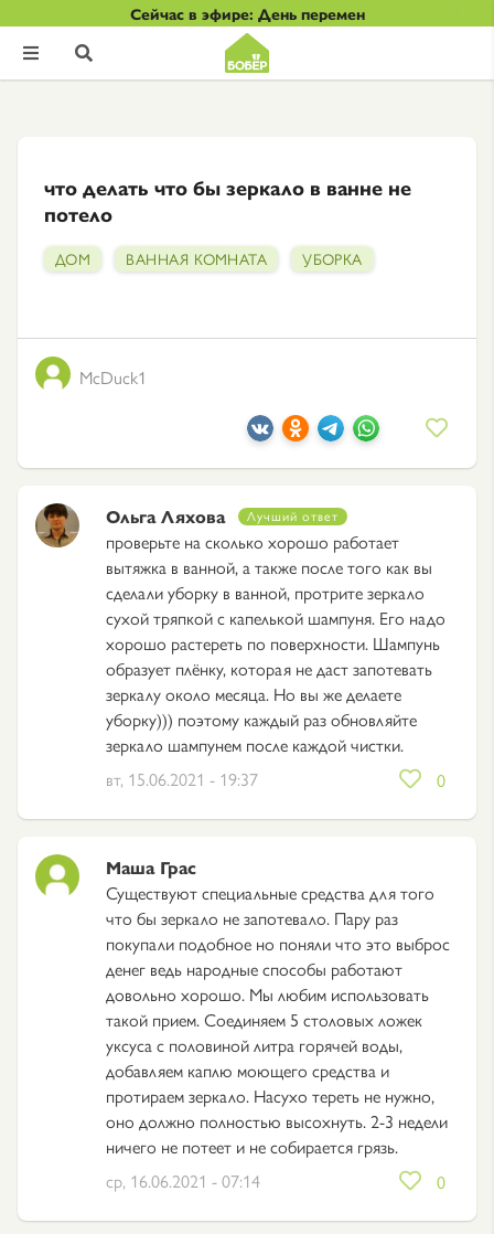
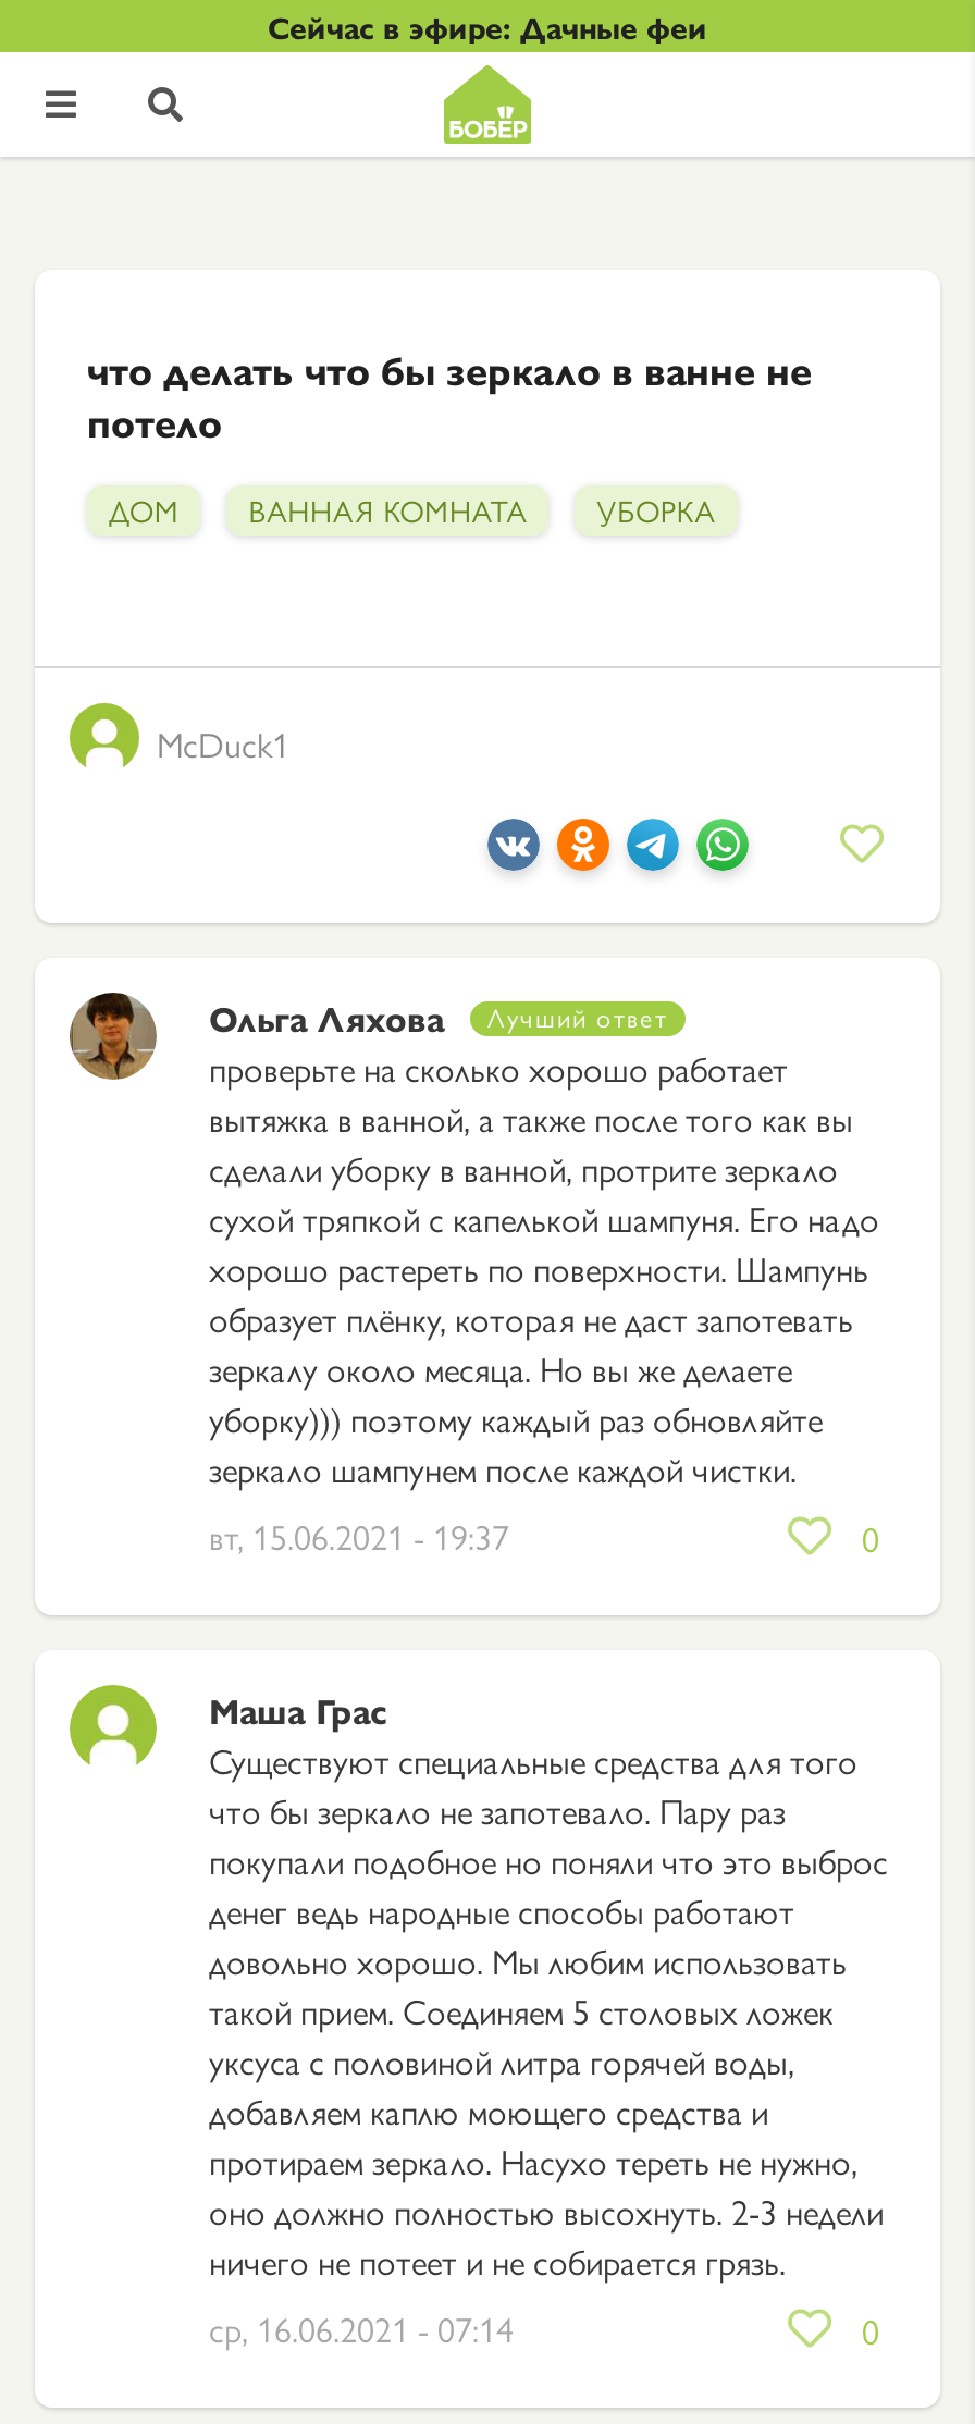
[130,2,364,24] Сейчас в эфире: День перемен -> [268,4,707,48] Сейчас в эфире: Дачные феи

